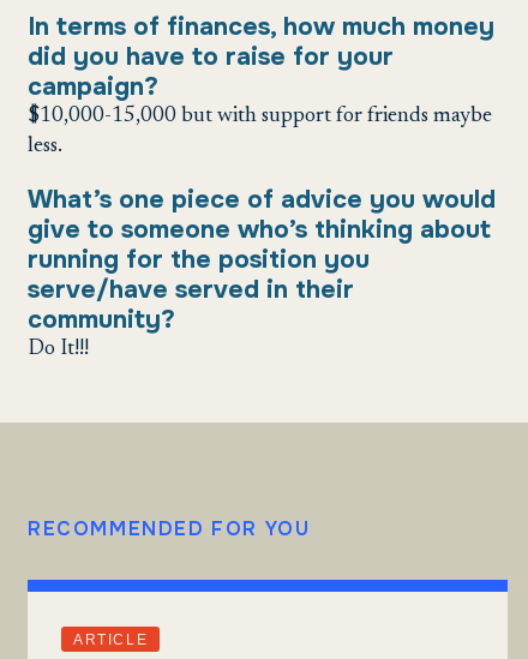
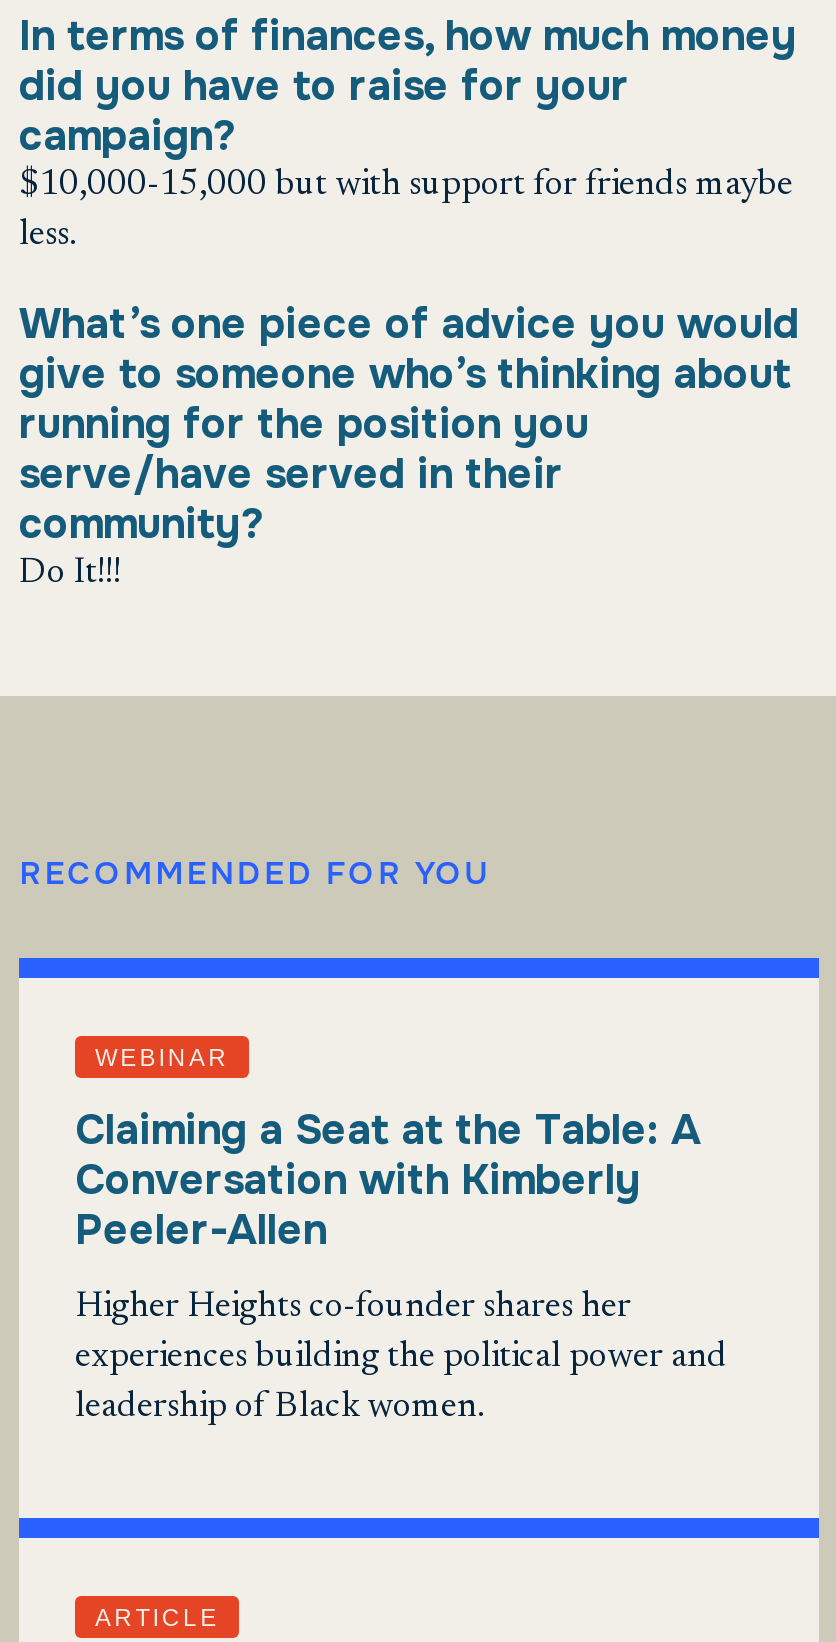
none -> [75,1044,727,1426] WEBINAR | Claiming a Seat at the Table: A | Conversation with Kimberly | Peeler-Allen | Higher Heights co-founder shares her | experiences building the political power and | leadership of Black women.

